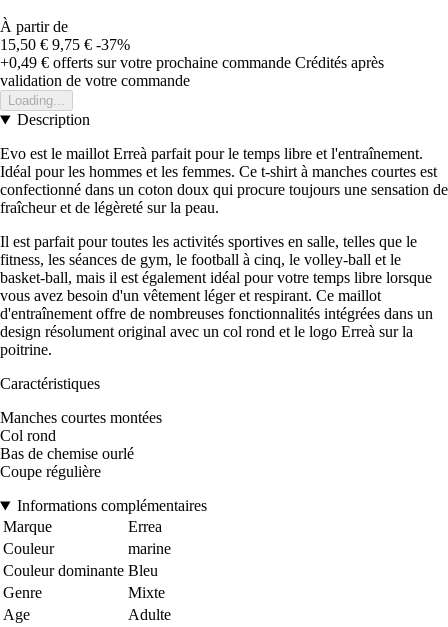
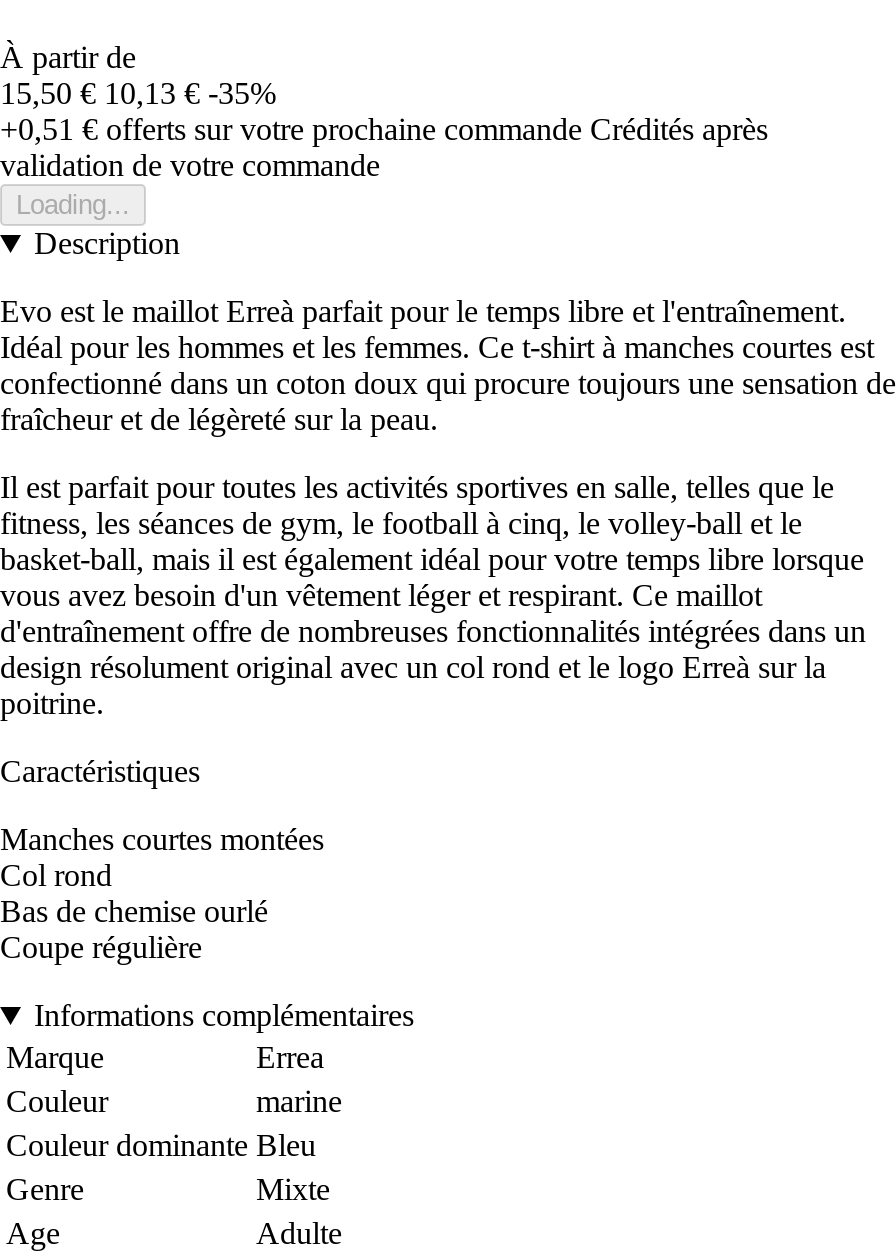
[0,36,130,53] 15,50 € 9,75 € -37% -> [0,76,276,110] 15,50 € 10,13 € -35%
[0,54,384,71] +0,49 €offerts sur votre prochaine commande Crédités après -> [0,112,768,146] +0,51 €offerts sur votre prochaine commande Crédités après

